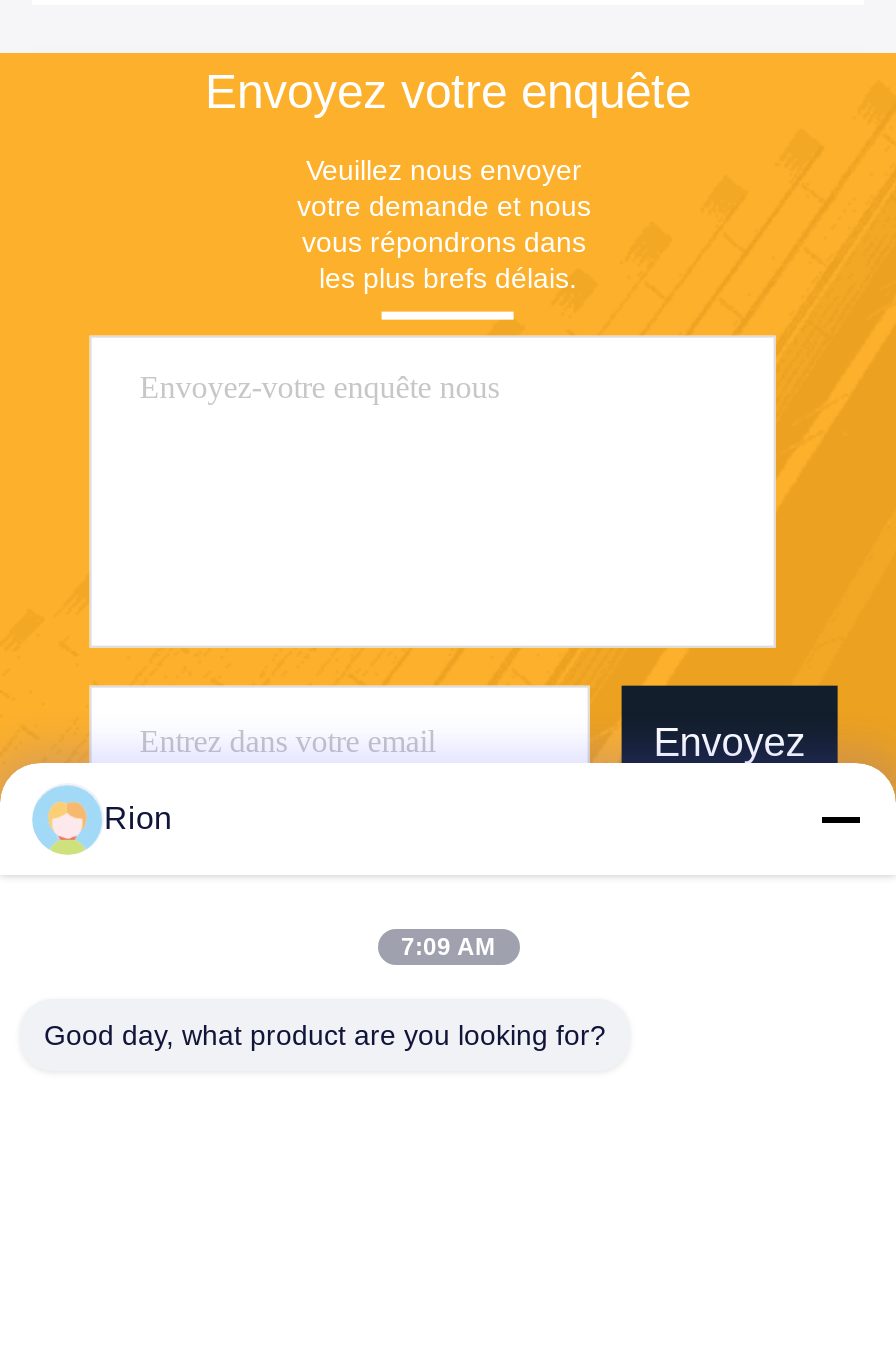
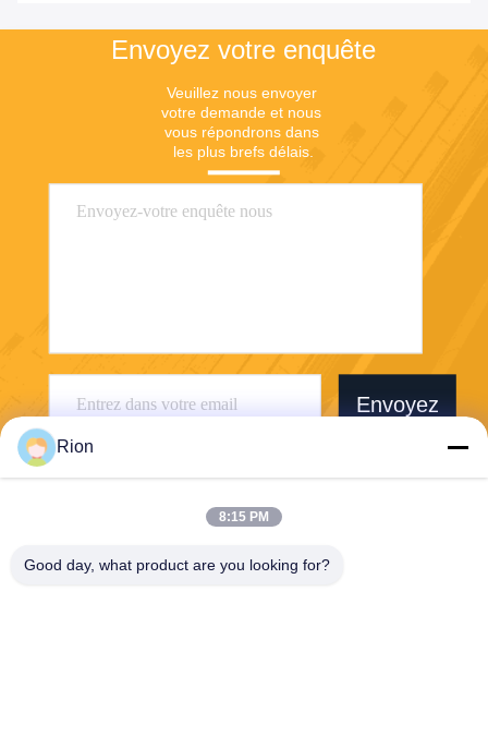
[401,933,495,961] 7:09 AM -> [219,509,269,524] 8:15 PM

